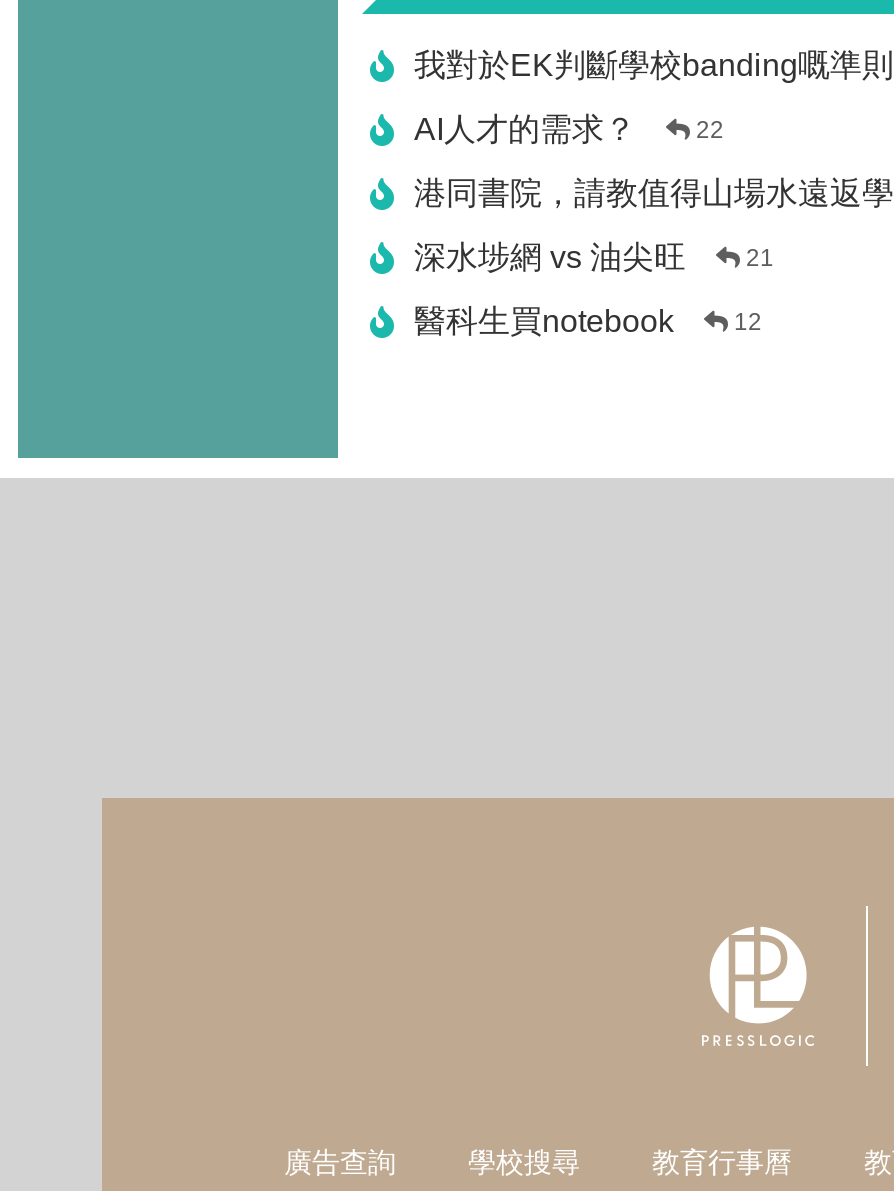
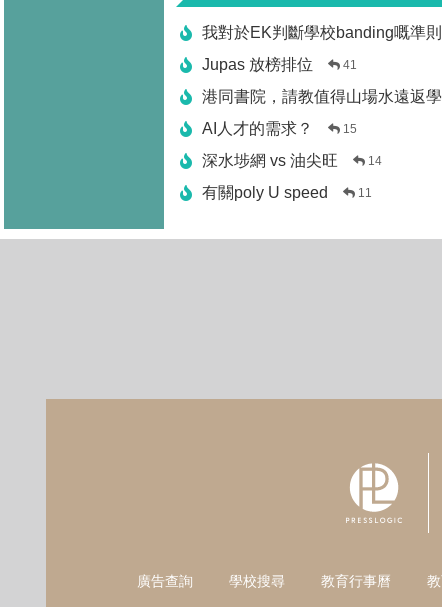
moved [414,112,636,146] -> [202,120,313,137]: AI人才的需求？
[696,116,724,144] 22 -> [202,56,357,73] Jupas 放榜排位 | 41
none -> [343,122,357,136] 15
moved [414,240,686,274] -> [202,152,338,169]: 深水埗網 vs 油尖旺
[746,244,774,272] 21 -> [368,154,382,168] 14
[414,304,762,338] 醫科生買notebook | 12 -> [202,184,372,201] 有關poly U speed | 11

